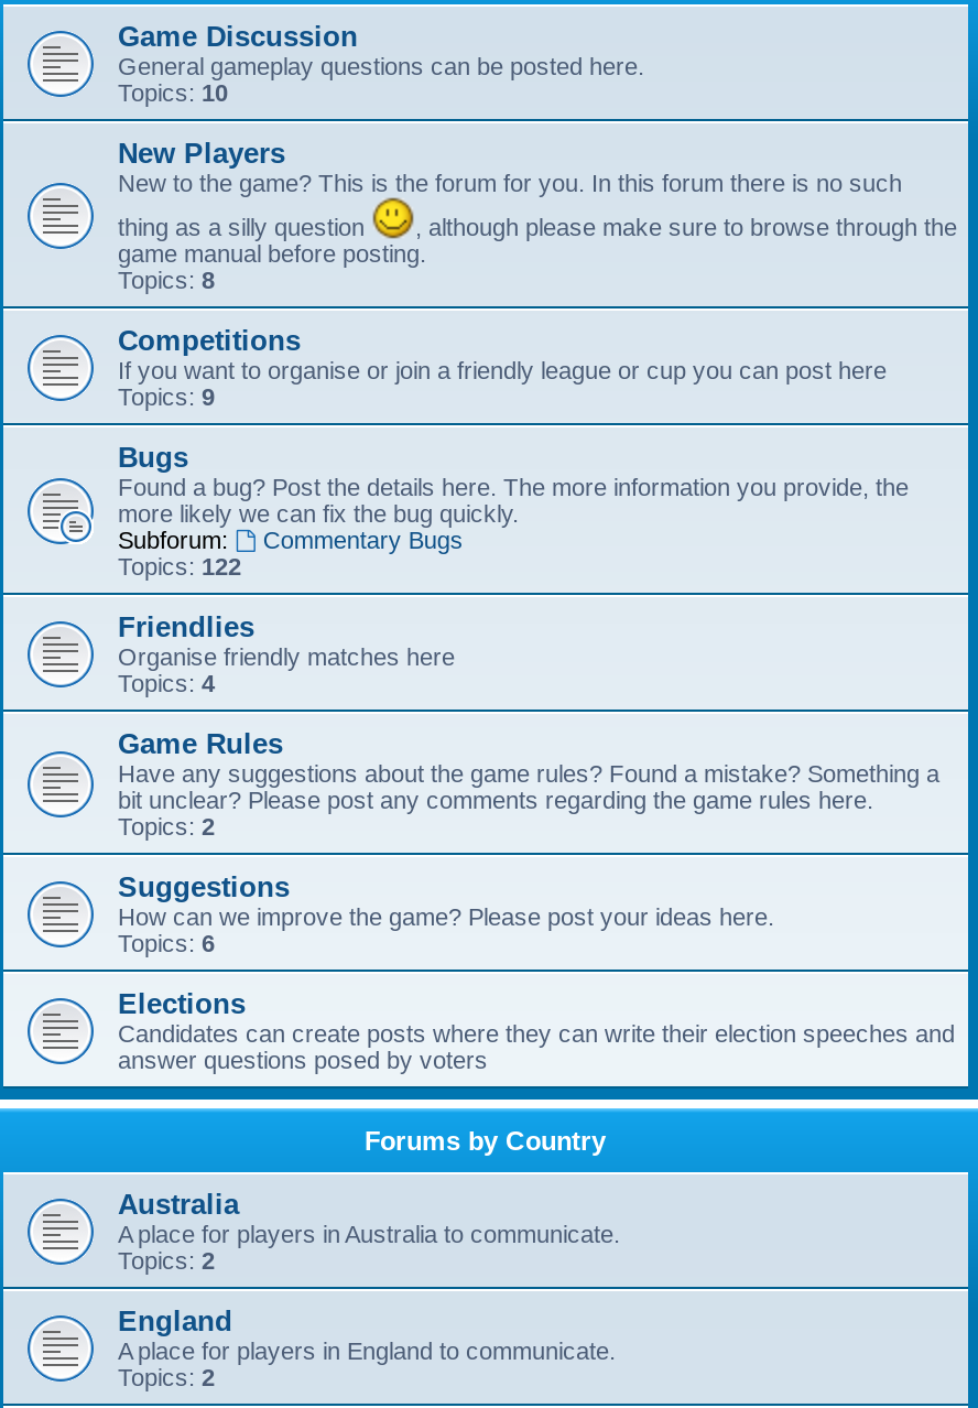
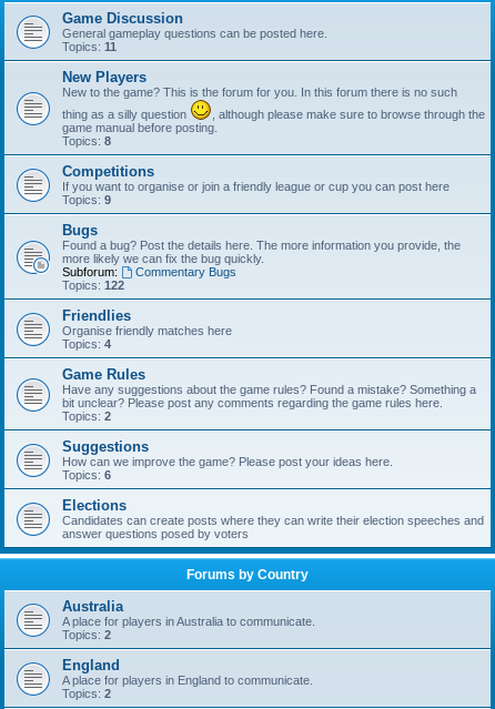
[118,79,228,106] Topics: 10 -> [62,40,117,53] Topics: 11

